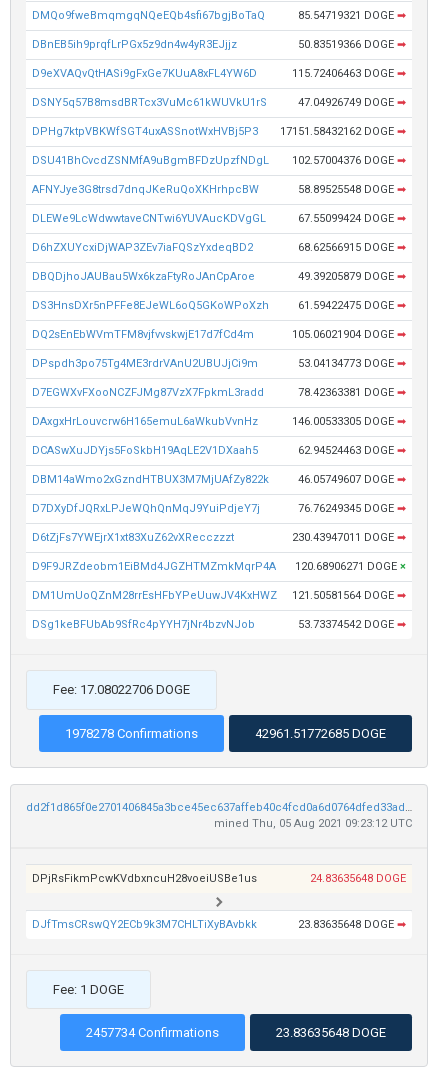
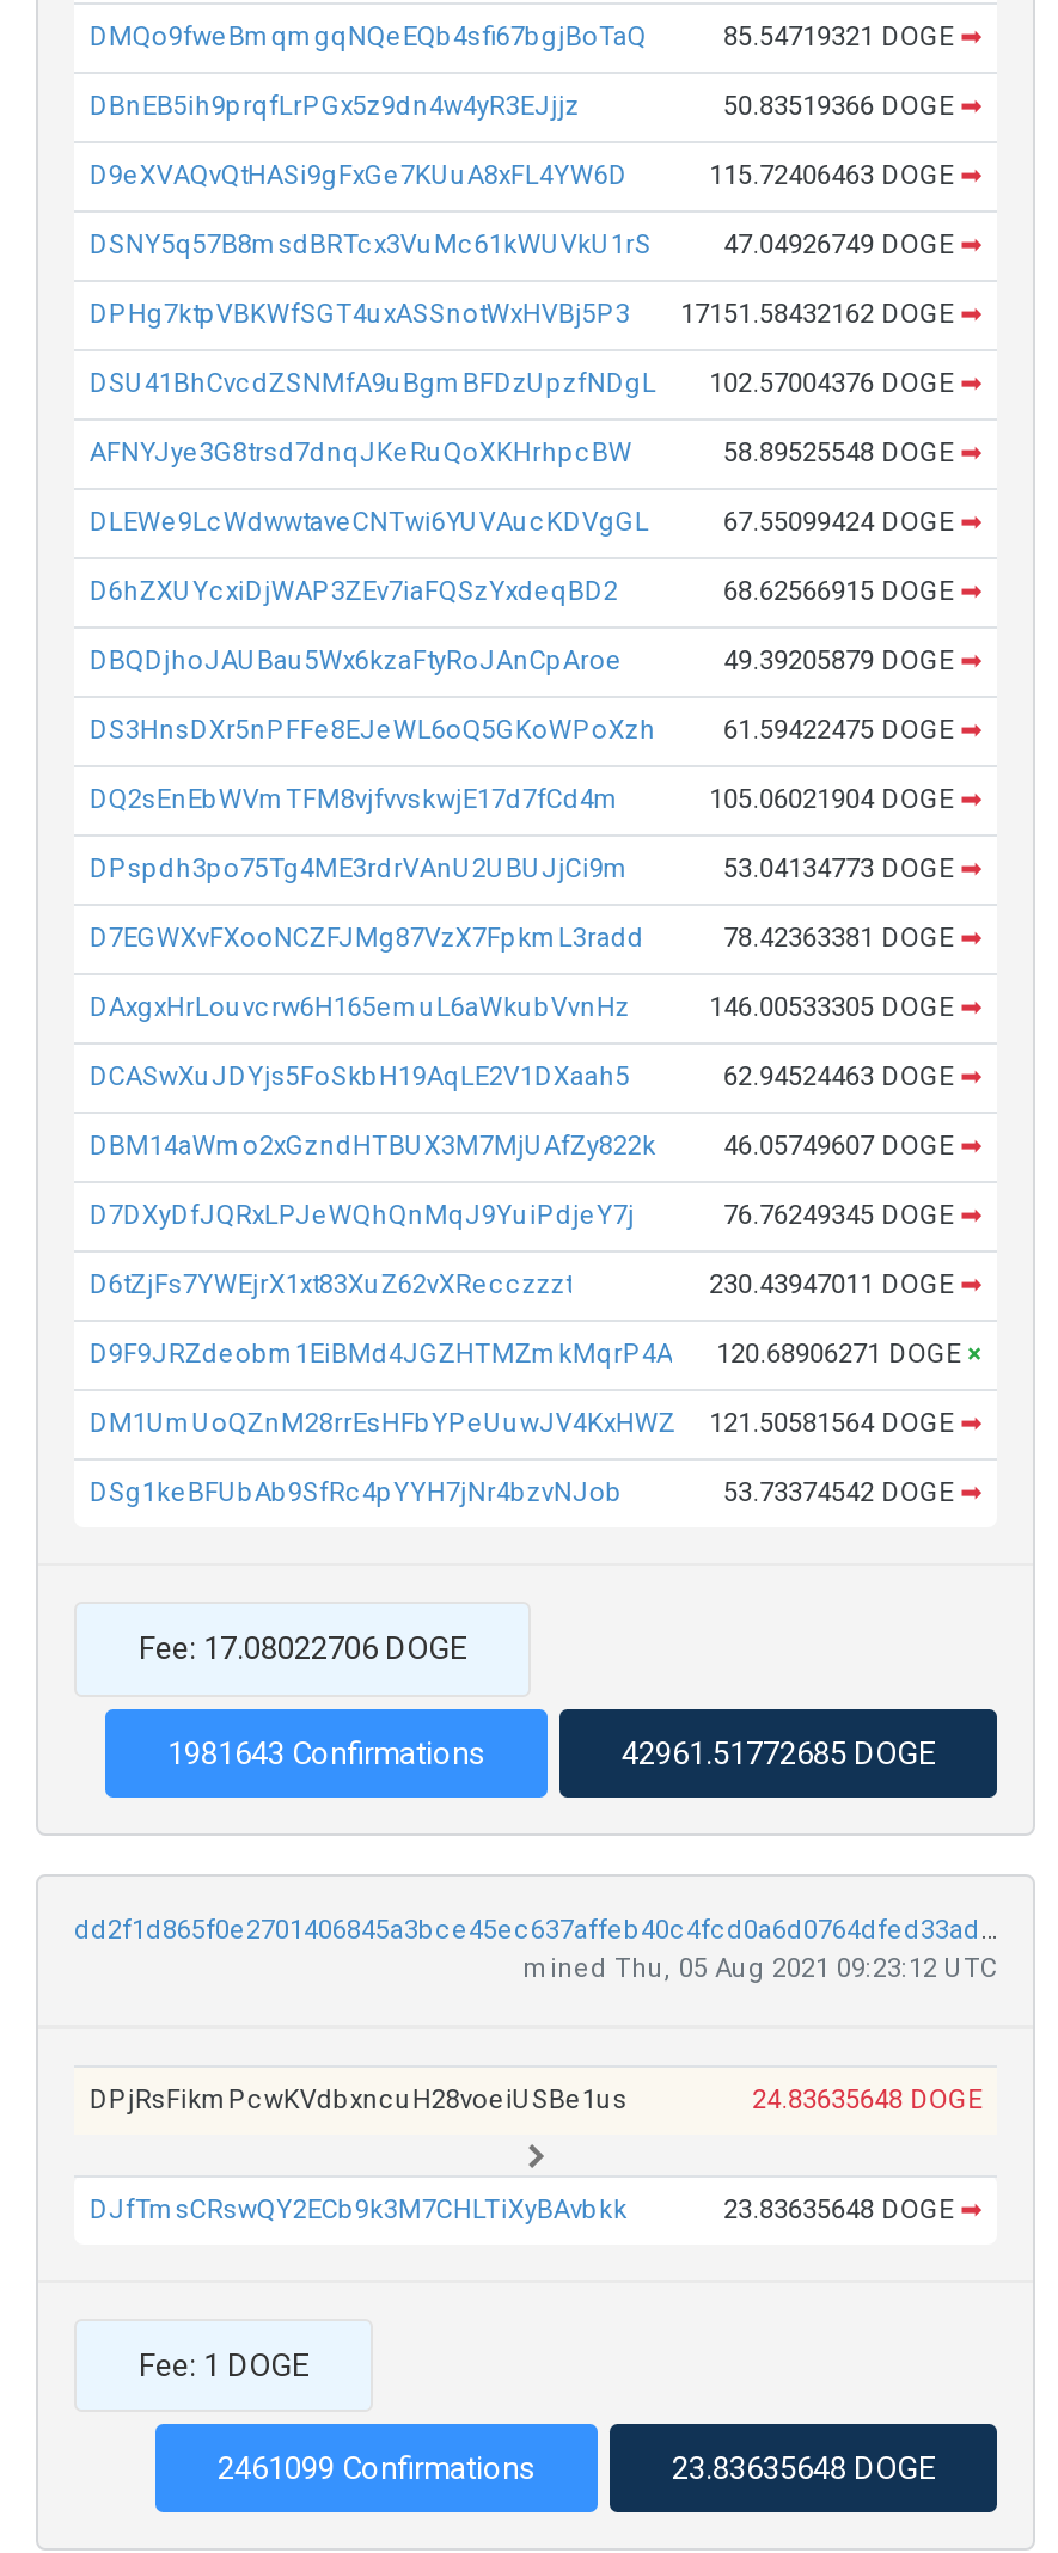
[65,726,198,741] 1978278 Confirmations -> [167,1735,485,1771] 1981643 Confirmations
[86,1025,219,1040] 2457734 Confirmations -> [218,2450,536,2486] 2461099 Confirmations

